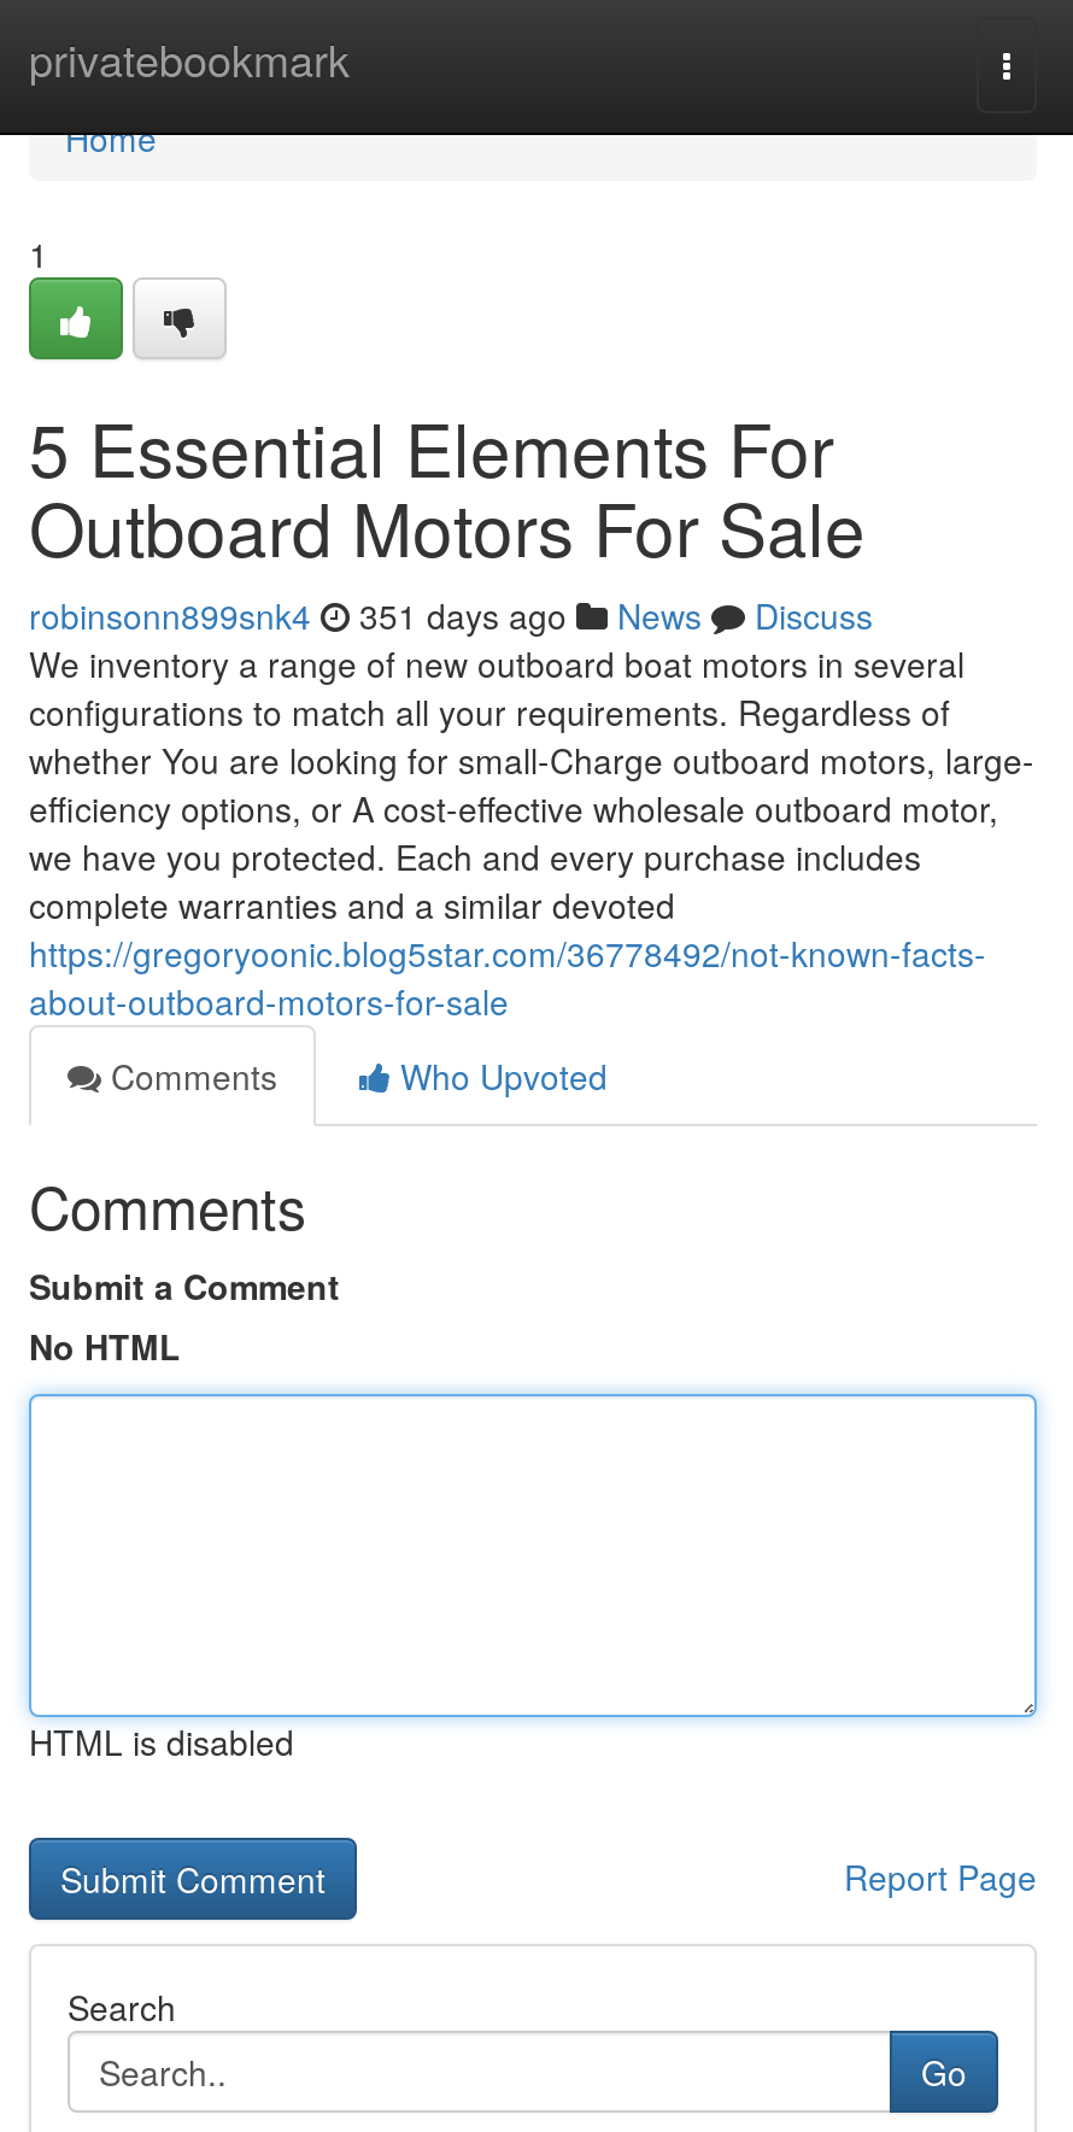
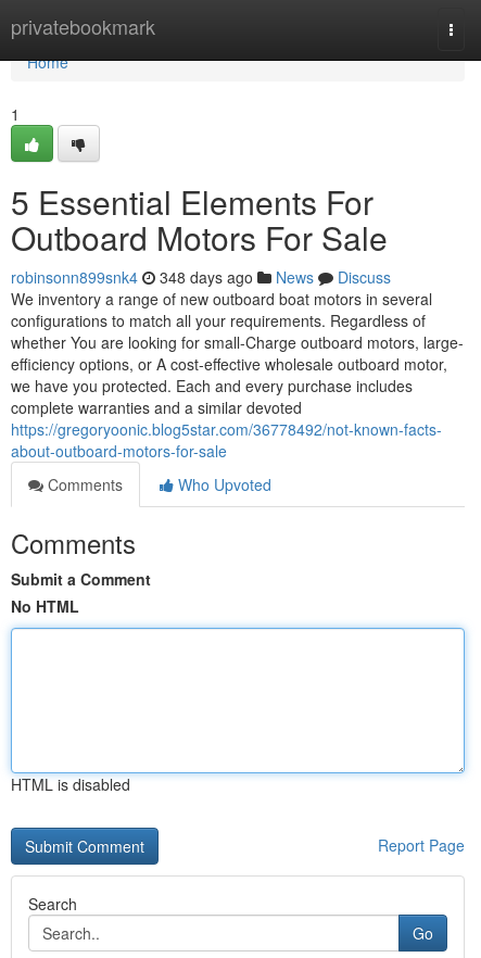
[29,591,873,639] robinsonn899snk4 351 days ago News Discuss -> [11,266,391,288] robinsonn899snk4 348 days ago News Discuss

